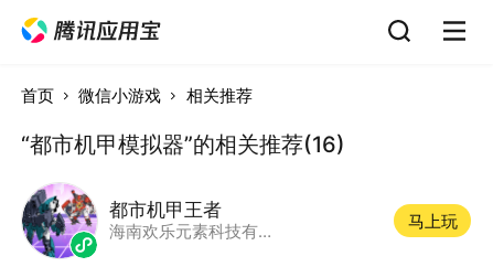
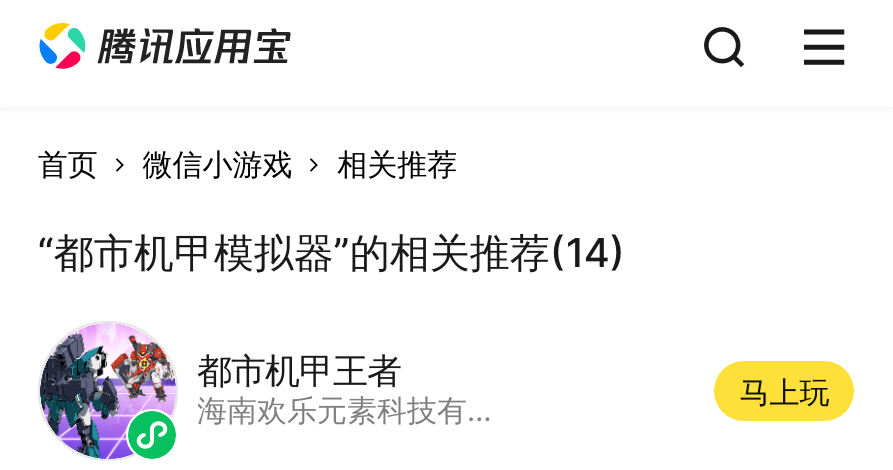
[21,131,345,157] “都市机甲模拟器”的相关推荐(16) -> [38,228,626,276] “都市机甲模拟器”的相关推荐(14)

